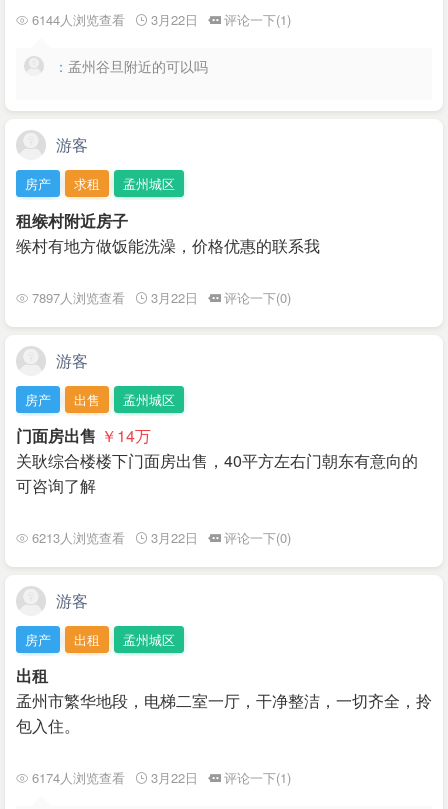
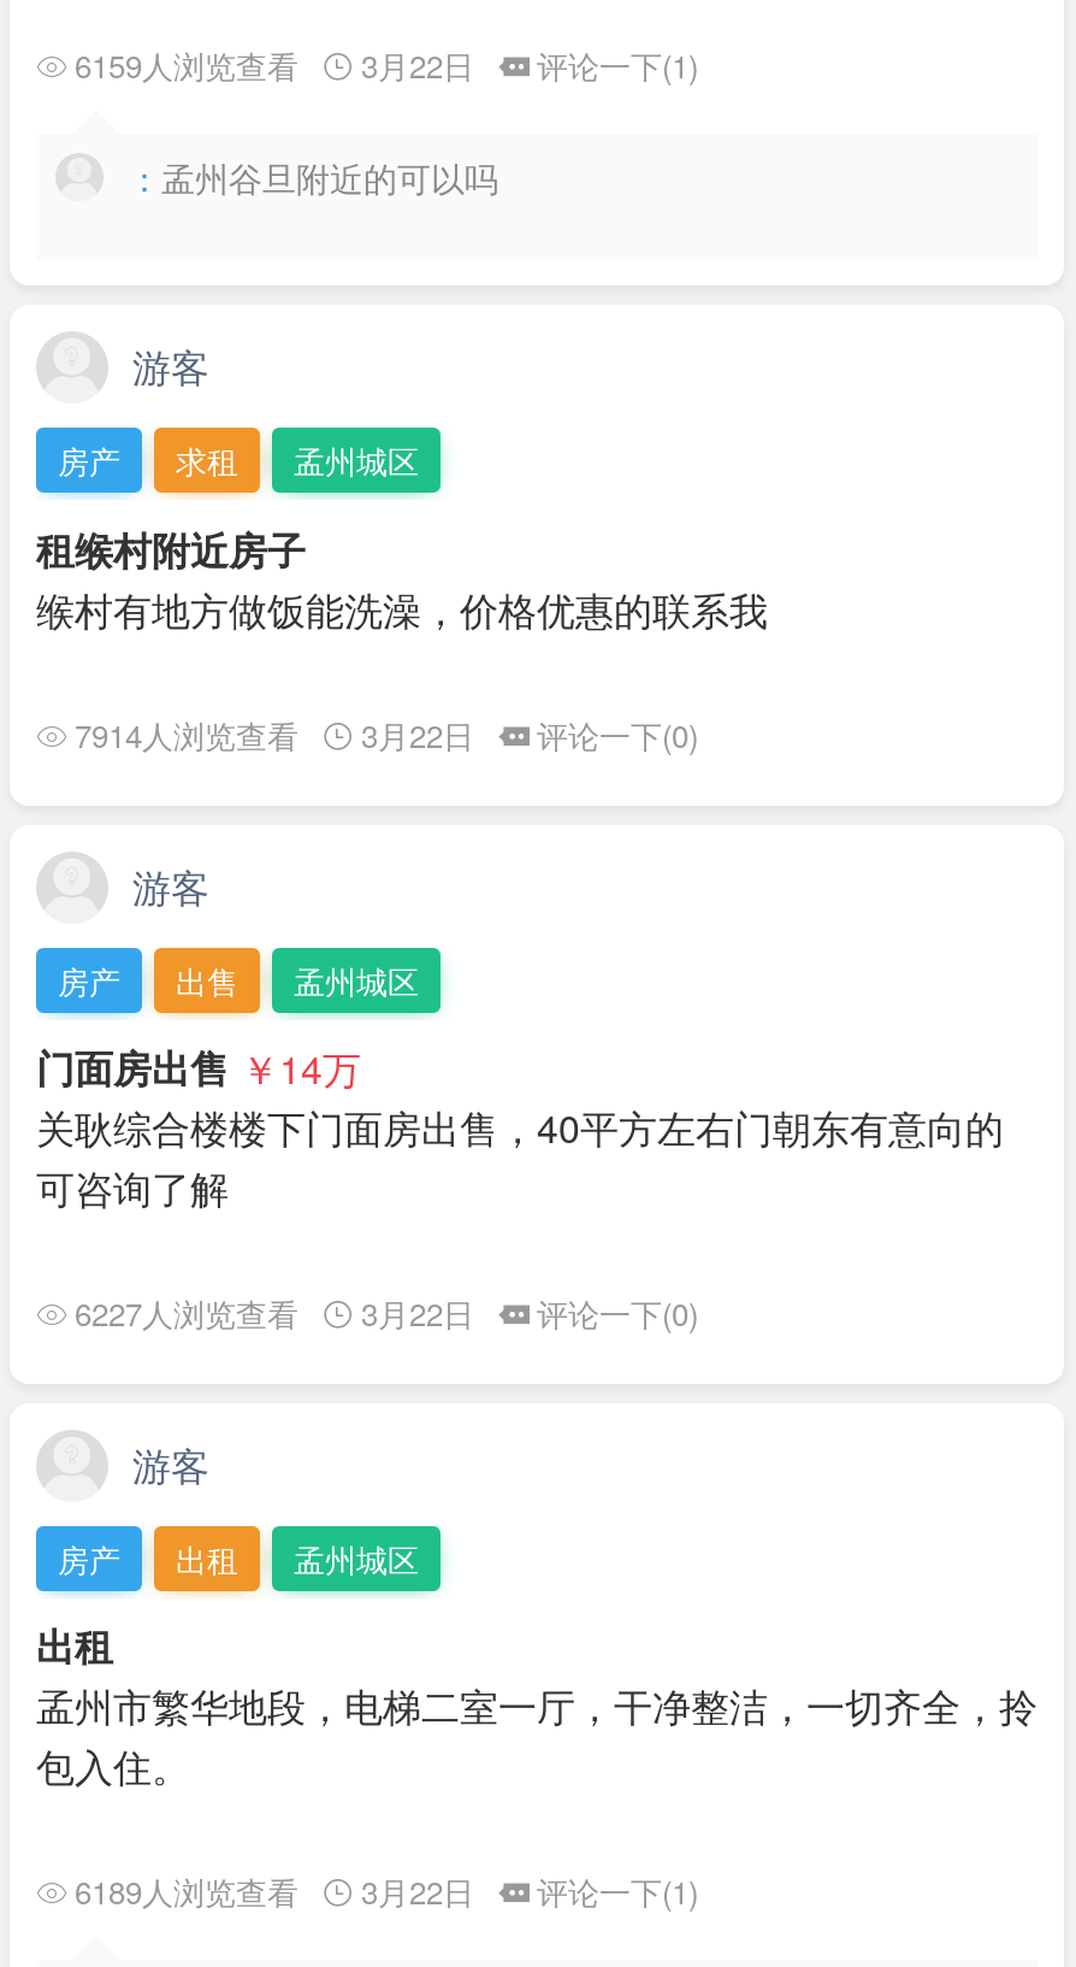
[32,10,291,29] 6144人浏览查看 3月22日 评论一下(1) -> [75,43,698,88] 6159人浏览查看 3月22日 评论一下(1)
[32,287,291,306] 7897人浏览查看 3月22日 评论一下(0) -> [75,711,698,756] 7914人浏览查看 3月22日 评论一下(0)
[32,528,291,547] 6213人浏览查看 3月22日 评论一下(0) -> [75,1290,698,1335] 6227人浏览查看 3月22日 评论一下(0)
[32,768,291,787] 6174人浏览查看 3月22日 评论一下(1) -> [75,1868,698,1914] 6189人浏览查看 3月22日 评论一下(1)

